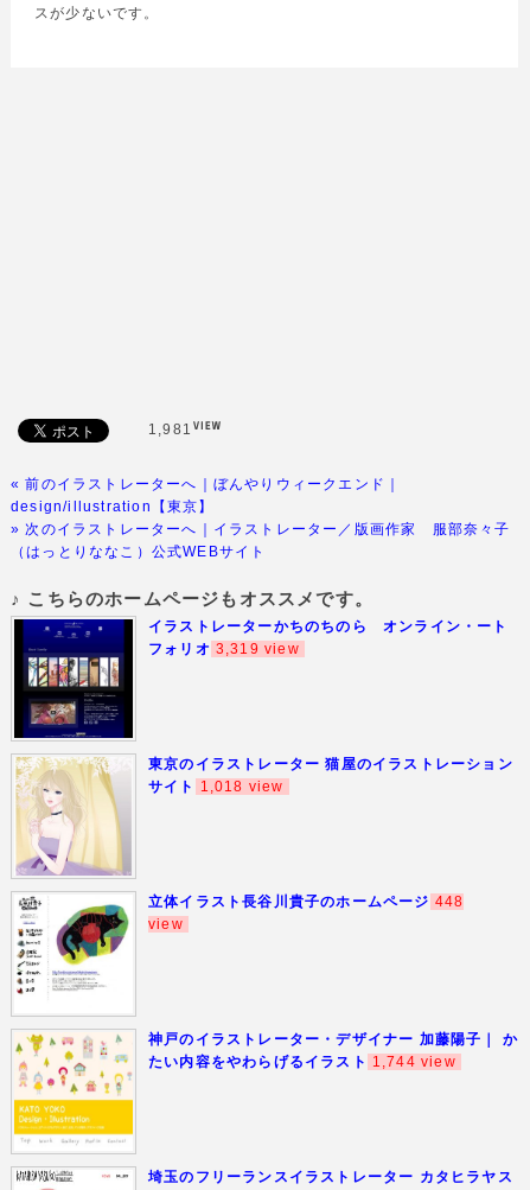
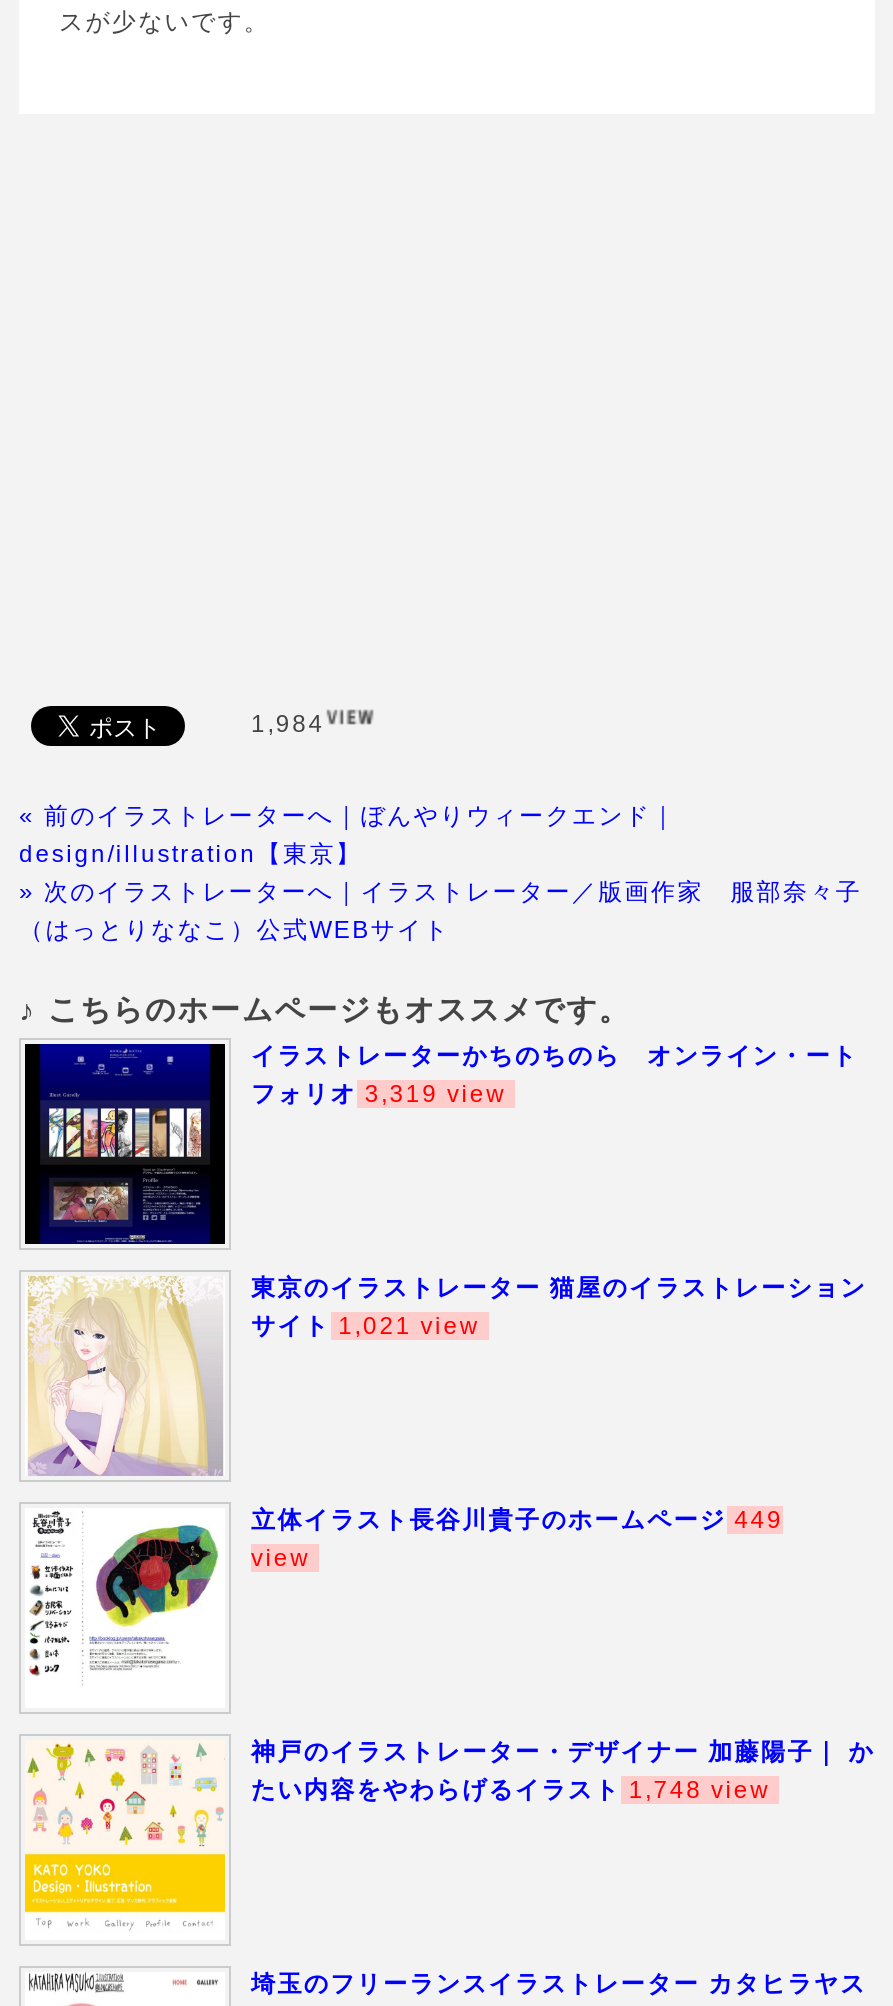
[148,421,192,438] 1,981 -> [251,710,325,738] 1,984
[148,778,284,795] サイト 1,018 view -> [251,1312,480,1340] サイト 1,021 view
[148,893,464,910] 立体イラスト長谷川貴子のホームページ 448 -> [251,1506,783,1534] 立体イラスト長谷川貴子のホームページ 449
[148,1054,456,1070] たい内容をやわらげるイラスト 1,744 view -> [251,1776,771,1804] たい内容をやわらげるイラスト 1,748 view

